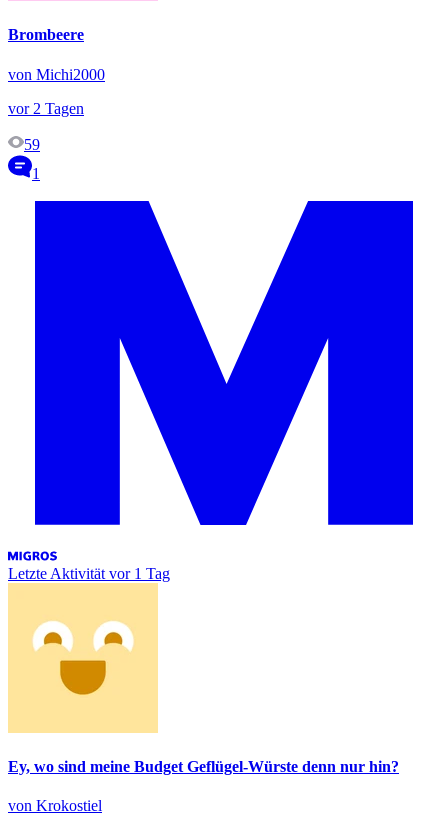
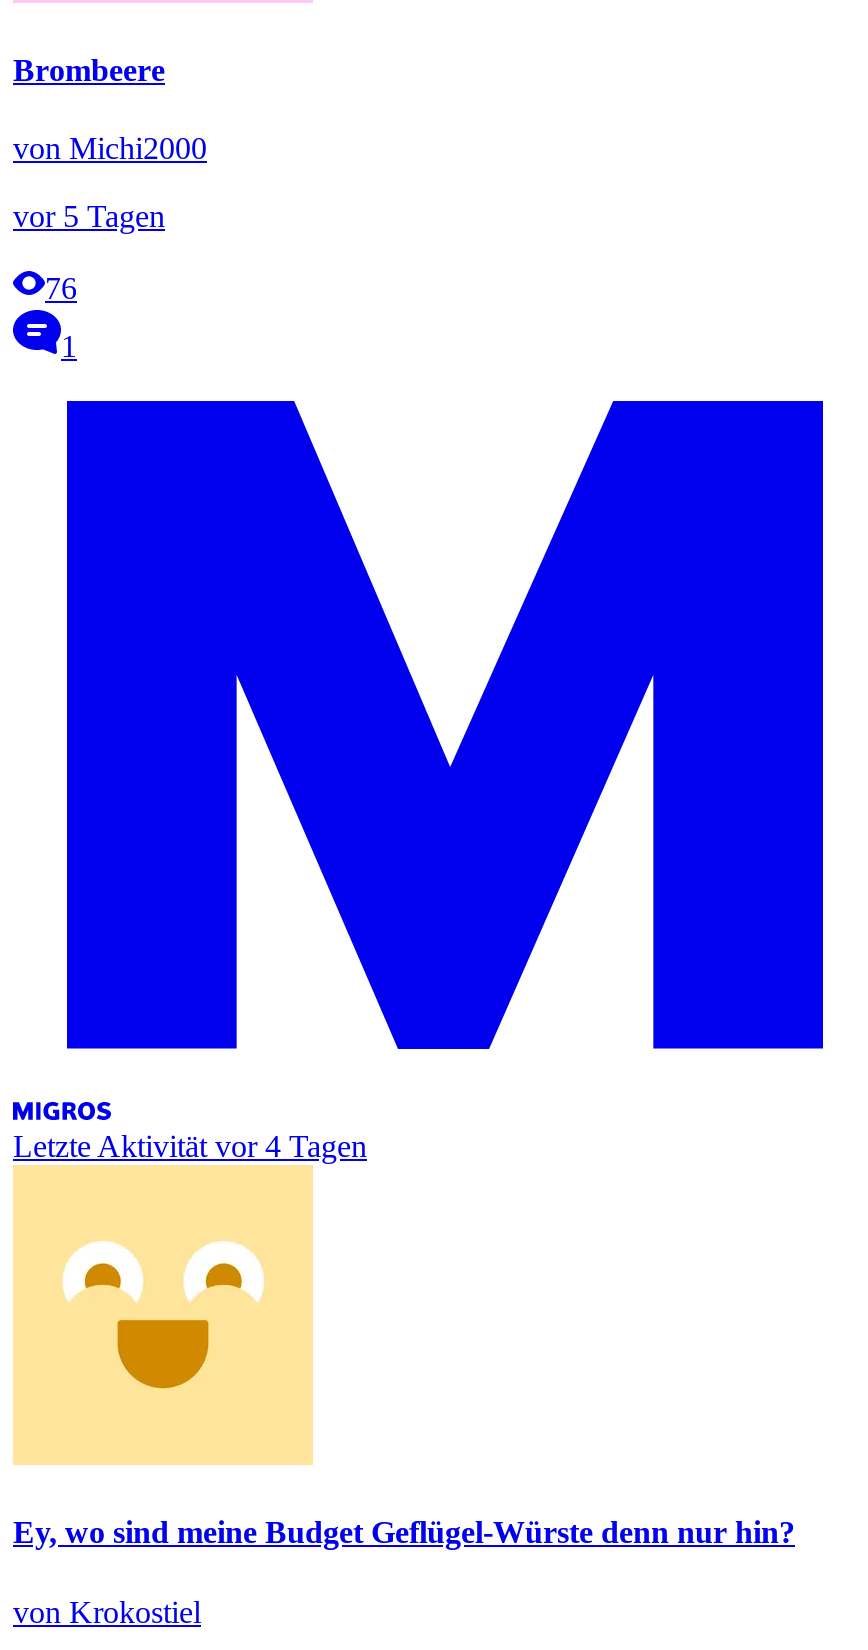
[8,100,84,117] vor 2 Tagen -> [13,199,165,233] vor 5 Tagen
[24,136,40,153] 59 -> [45,271,77,305] 76
[8,565,170,582] Letzte Aktivität vor 1 Tag -> [13,1129,367,1163] Letzte Aktivität vor 4 Tagen

